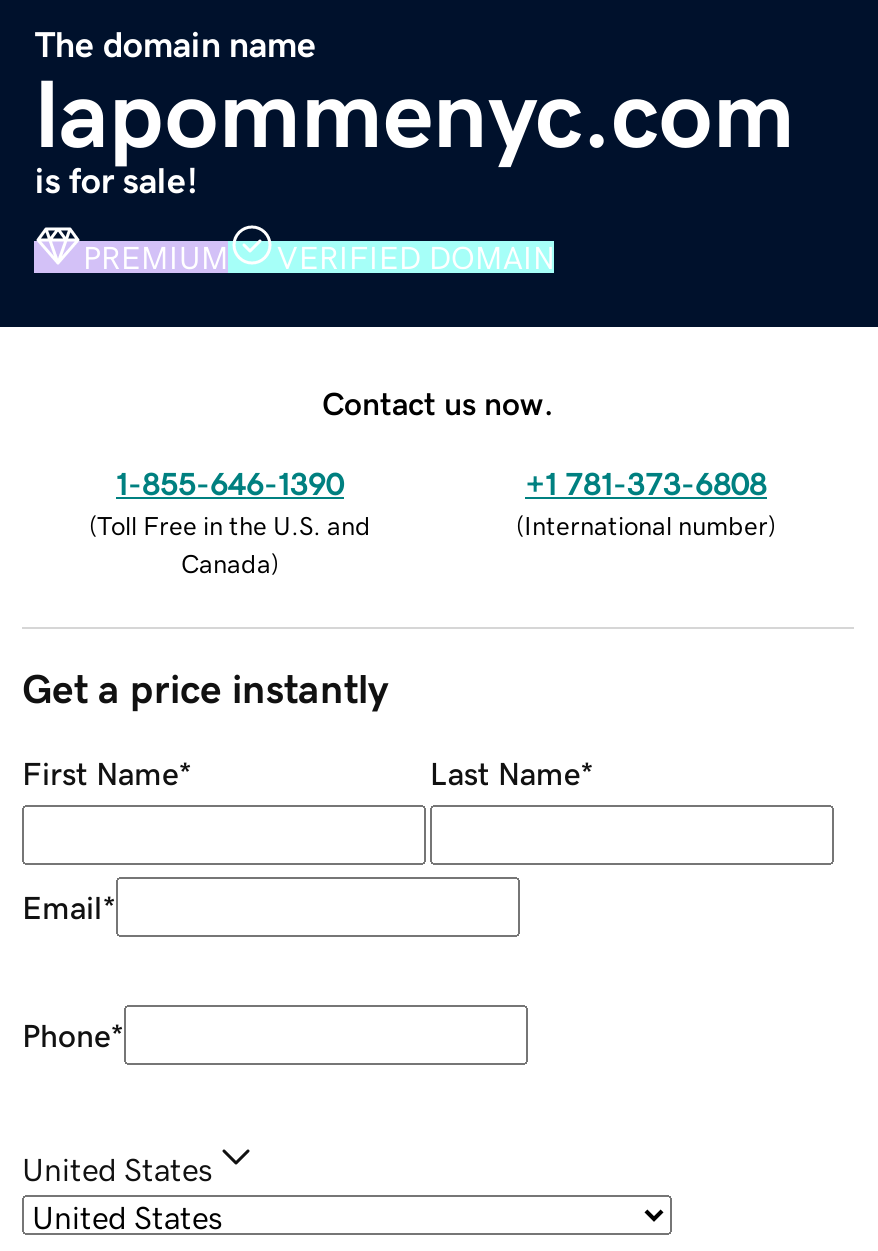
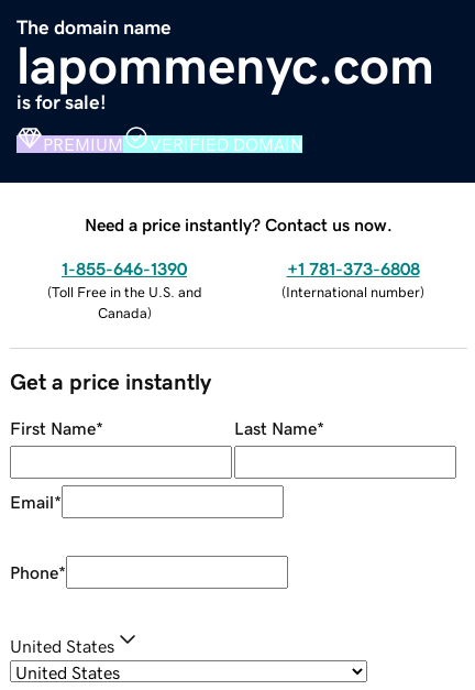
[322,386,554,418] Contact us now. -> [85,215,393,233] Need a price instantly? Contact us now.

